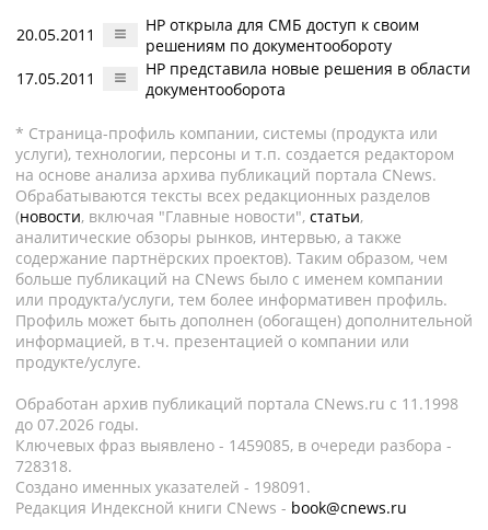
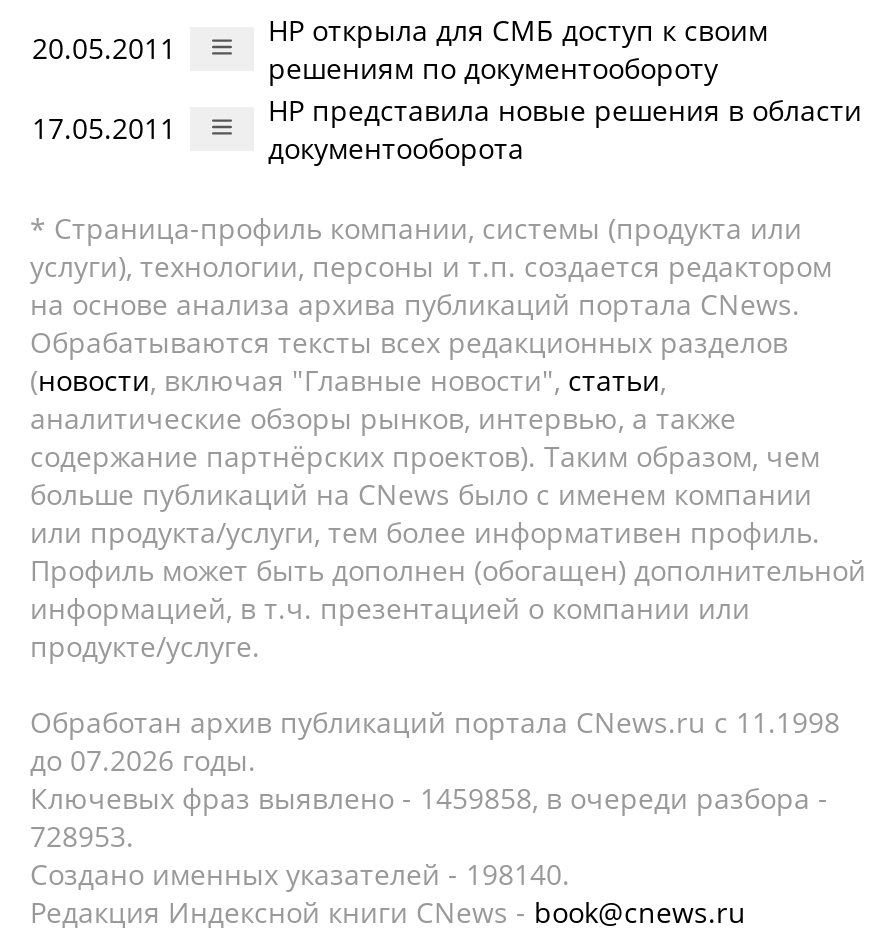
[15,435,452,456] Ключевых фраз выявлено - 1459085, в очереди разбора - -> [30,779,828,817] Ключевых фраз выявлено - 1459858, в очереди разбора -
[15,456,72,476] 728318. -> [30,817,134,855] 728953.
[15,476,311,497] Создано именных указателей - 198091. -> [30,855,570,893] Создано именных указателей - 198140.

